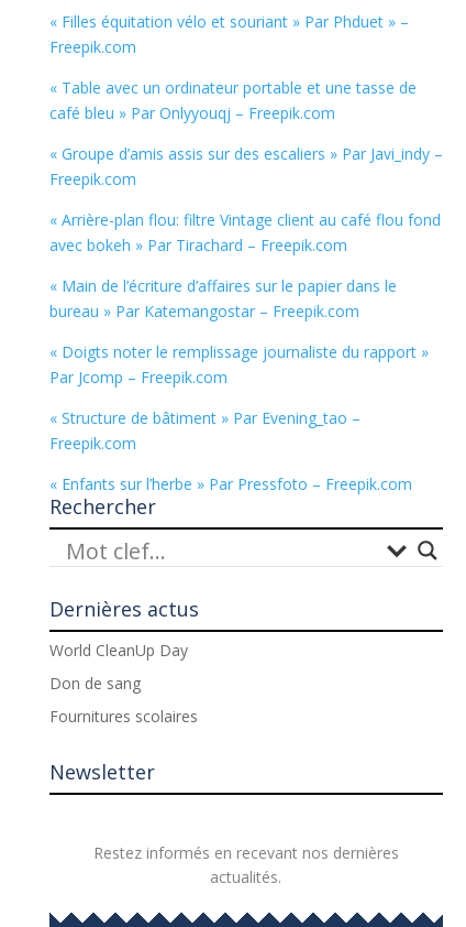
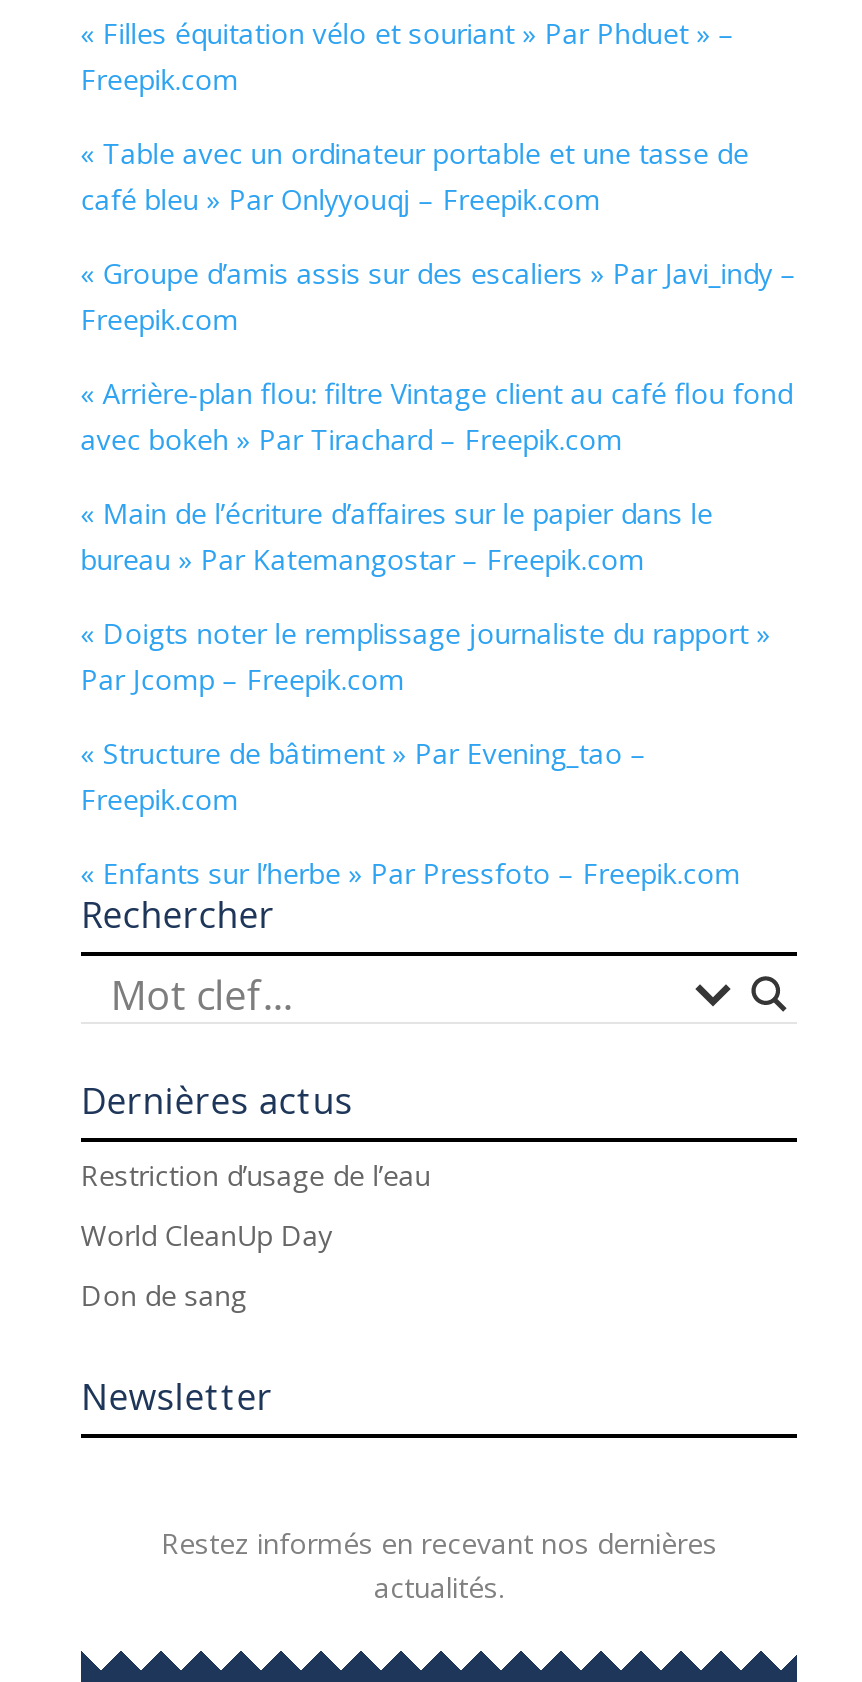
none -> [81,1156,431,1194] Restriction d’usage de l’eau
moved [49,640,188,694] -> [81,1216,333,1314]: World CleanUp Day | Don de sang
[49,706,198,727] Fournitures scolaires -> none

